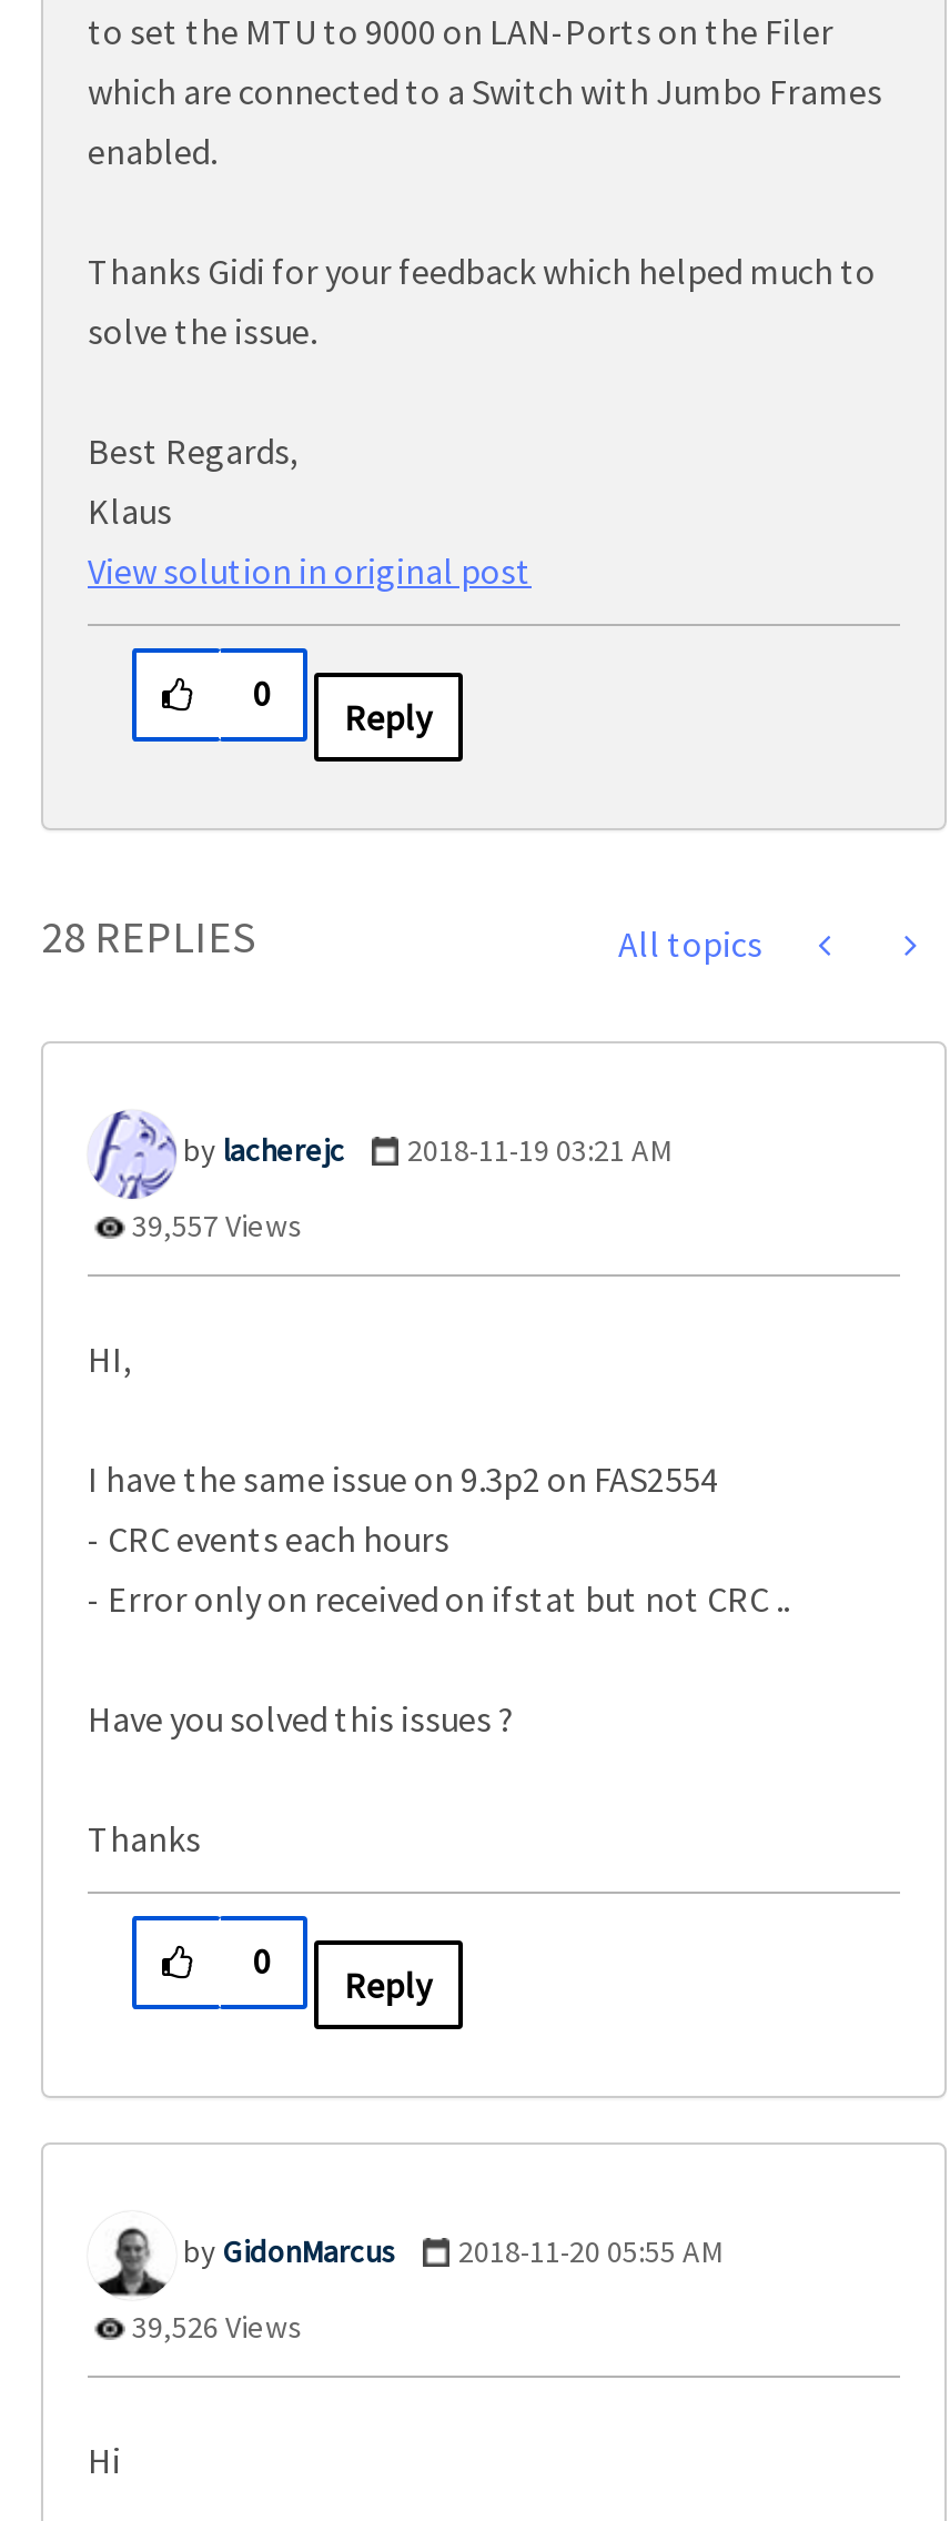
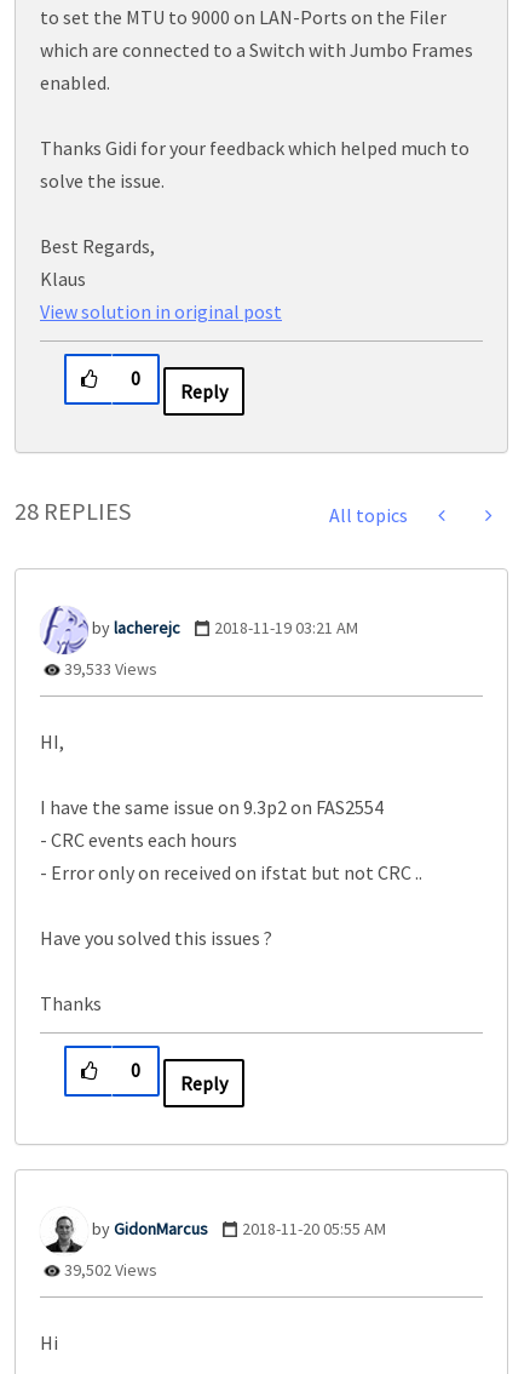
[125,1205,303,1245] 39,557 Views -> [61,657,157,679] 39,533 Views
[125,2306,303,2346] 39,526 Views -> [61,1258,157,1280] 39,502 Views

